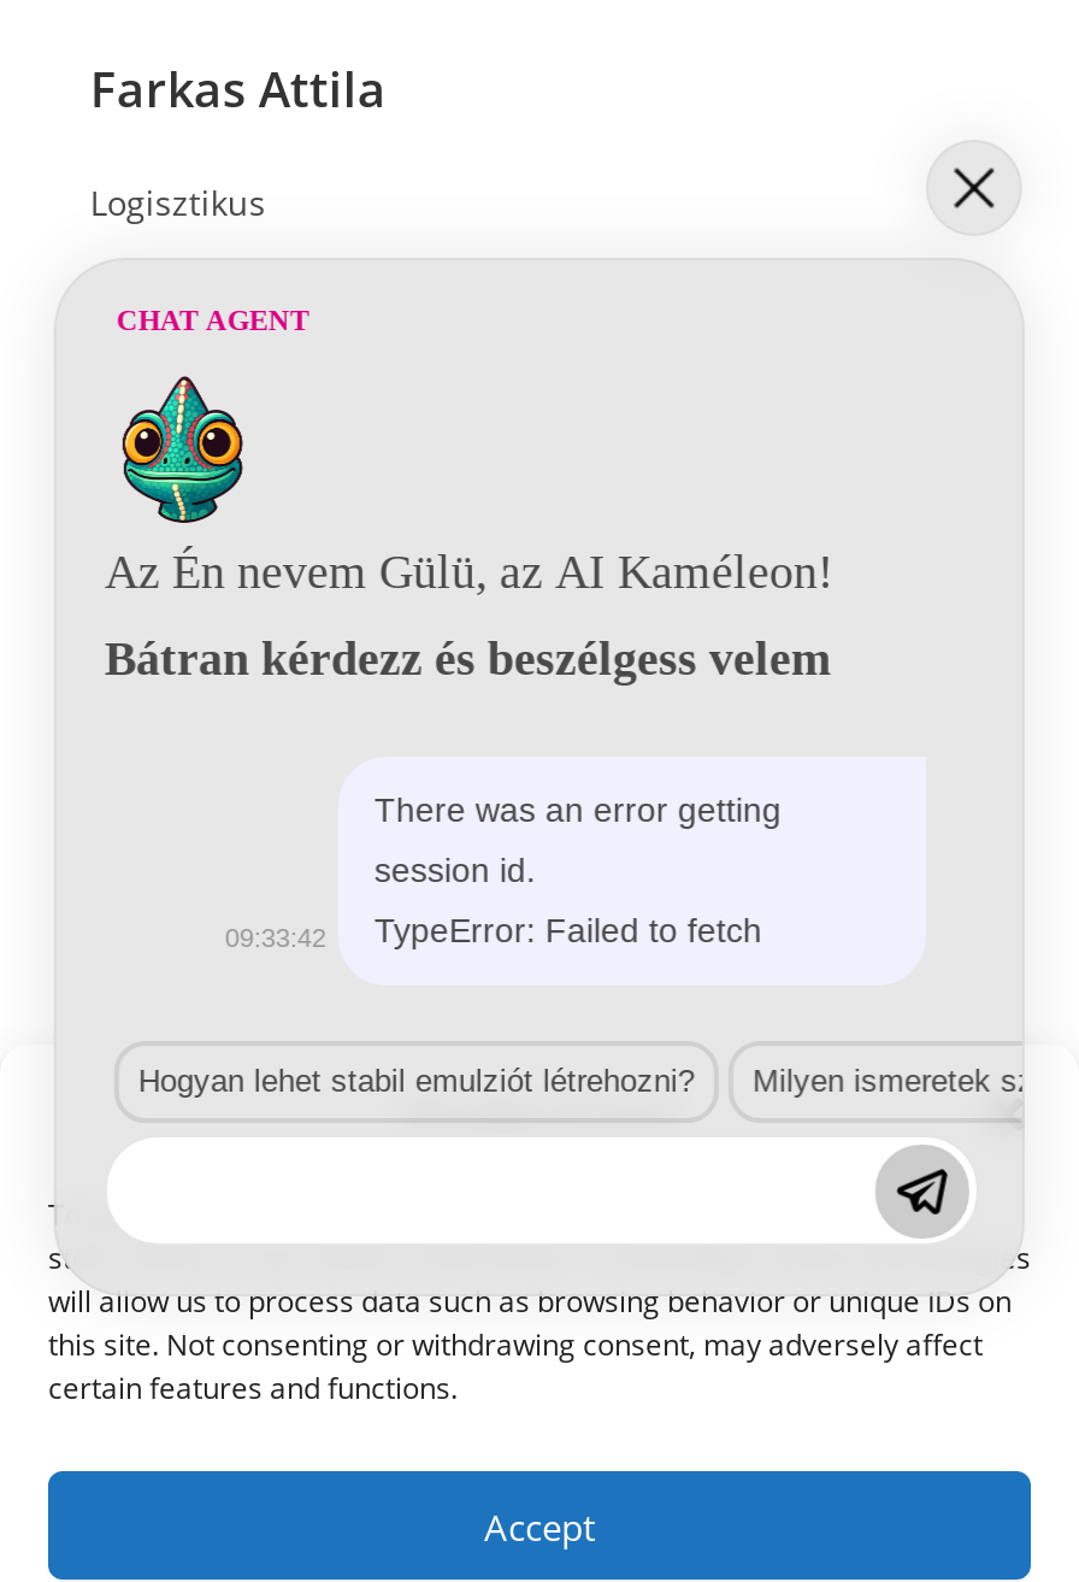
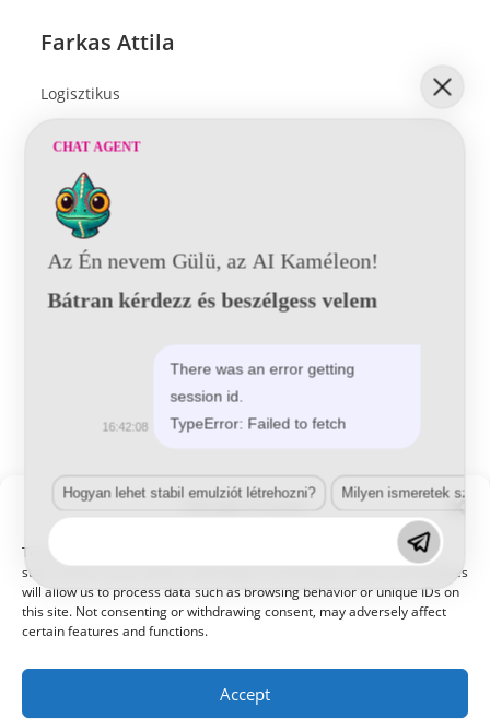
[225,911,762,952] 09:33:42 TypeError: Failed to fetch -> [102,415,346,433] 16:42:08 TypeError: Failed to fetch

